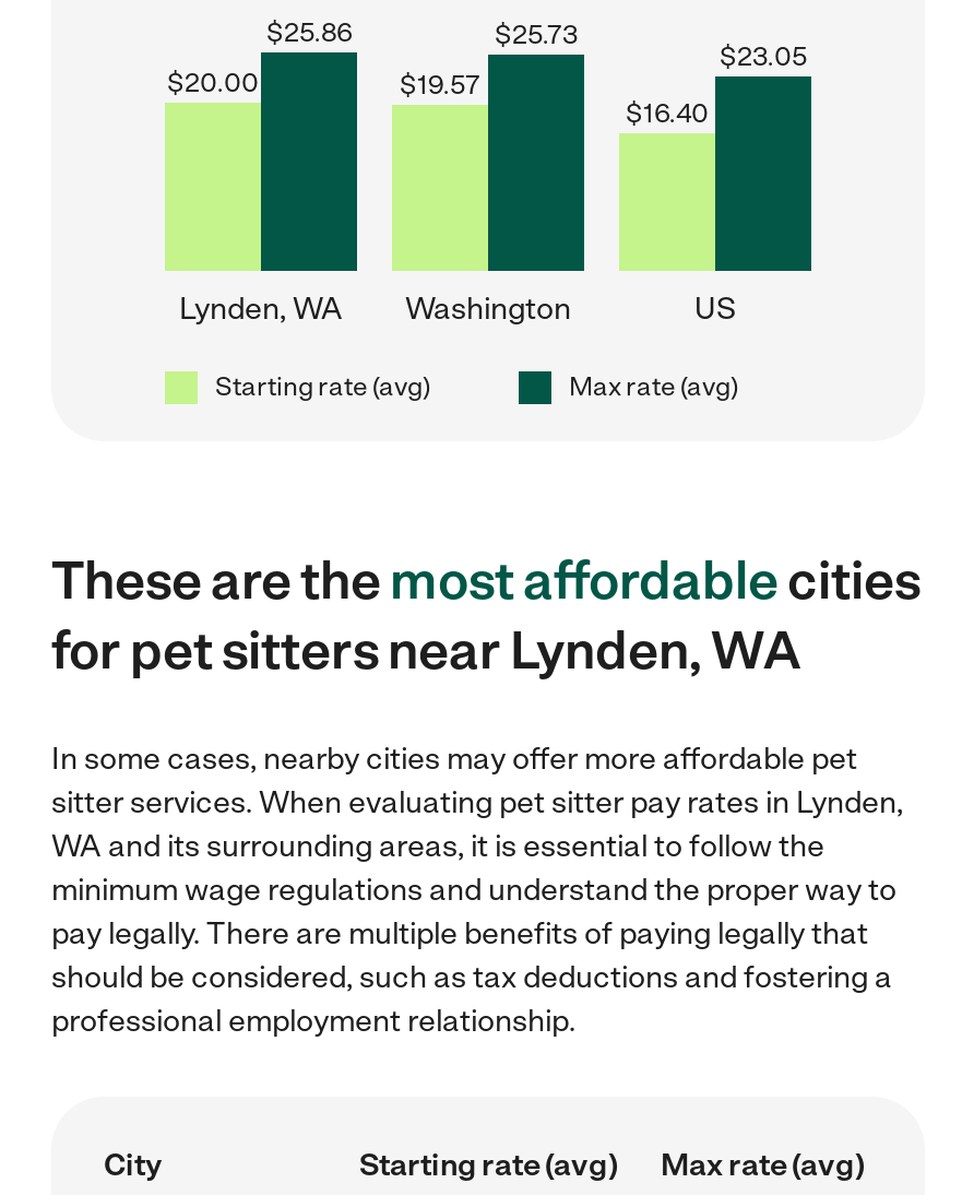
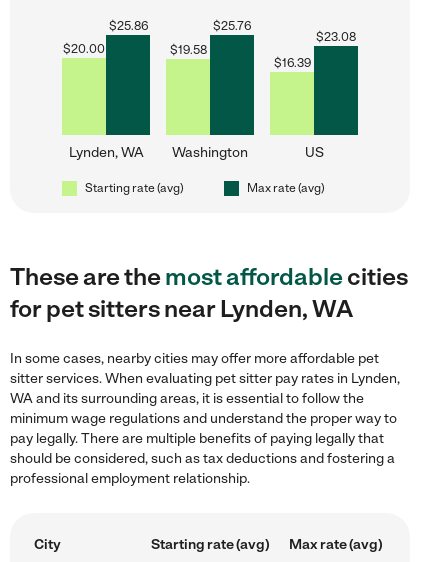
[495,20,578,50] $25.73 -> [213,19,251,33] $25.76
[720,42,807,72] $23.05 -> [316,30,356,44] $23.08
[400,70,480,100] $19.57 -> [169,43,206,57] $19.58
[626,98,709,129] $16.40 -> [273,56,310,70] $16.39

